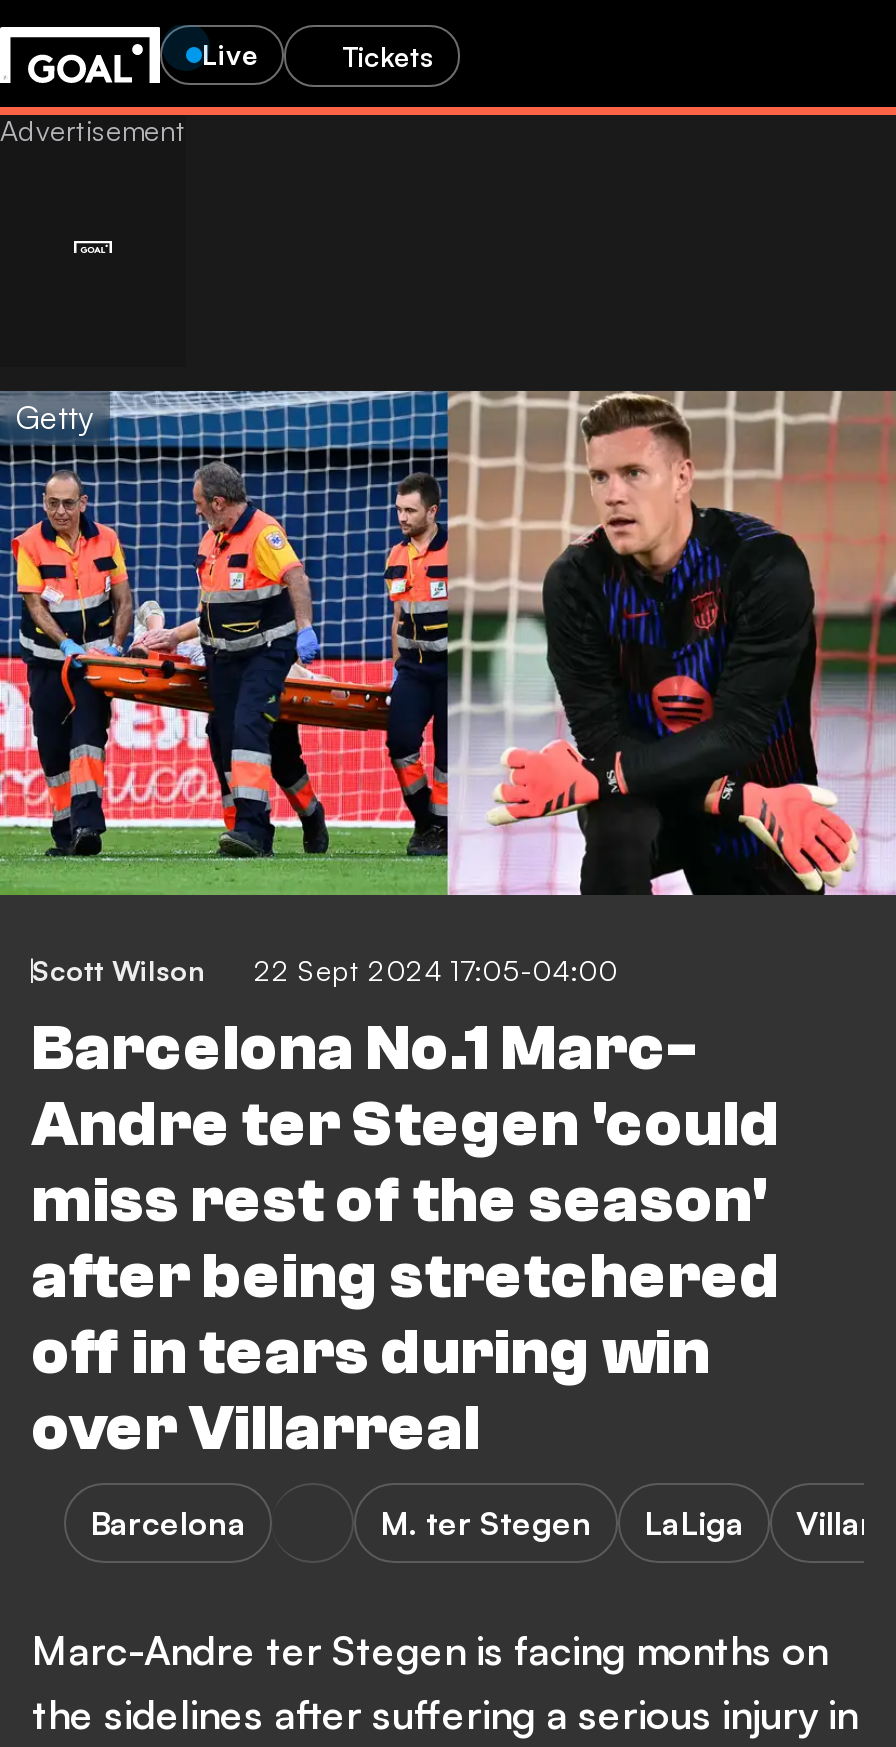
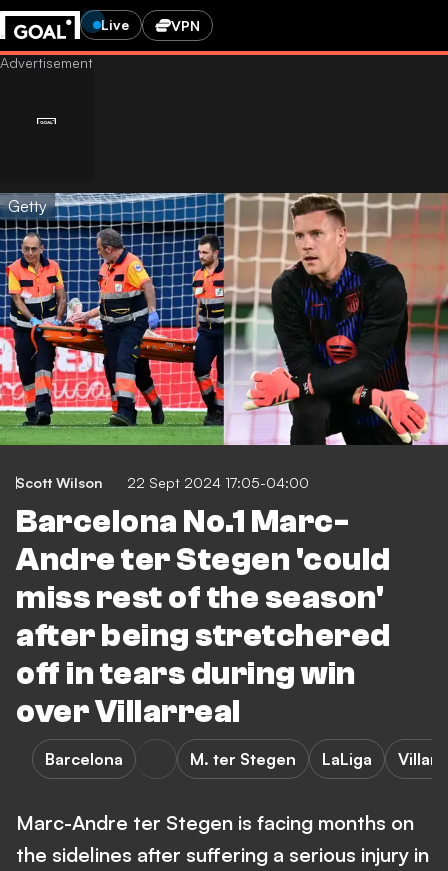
[342,38,434,72] Tickets -> [171,16,200,33] VPN

